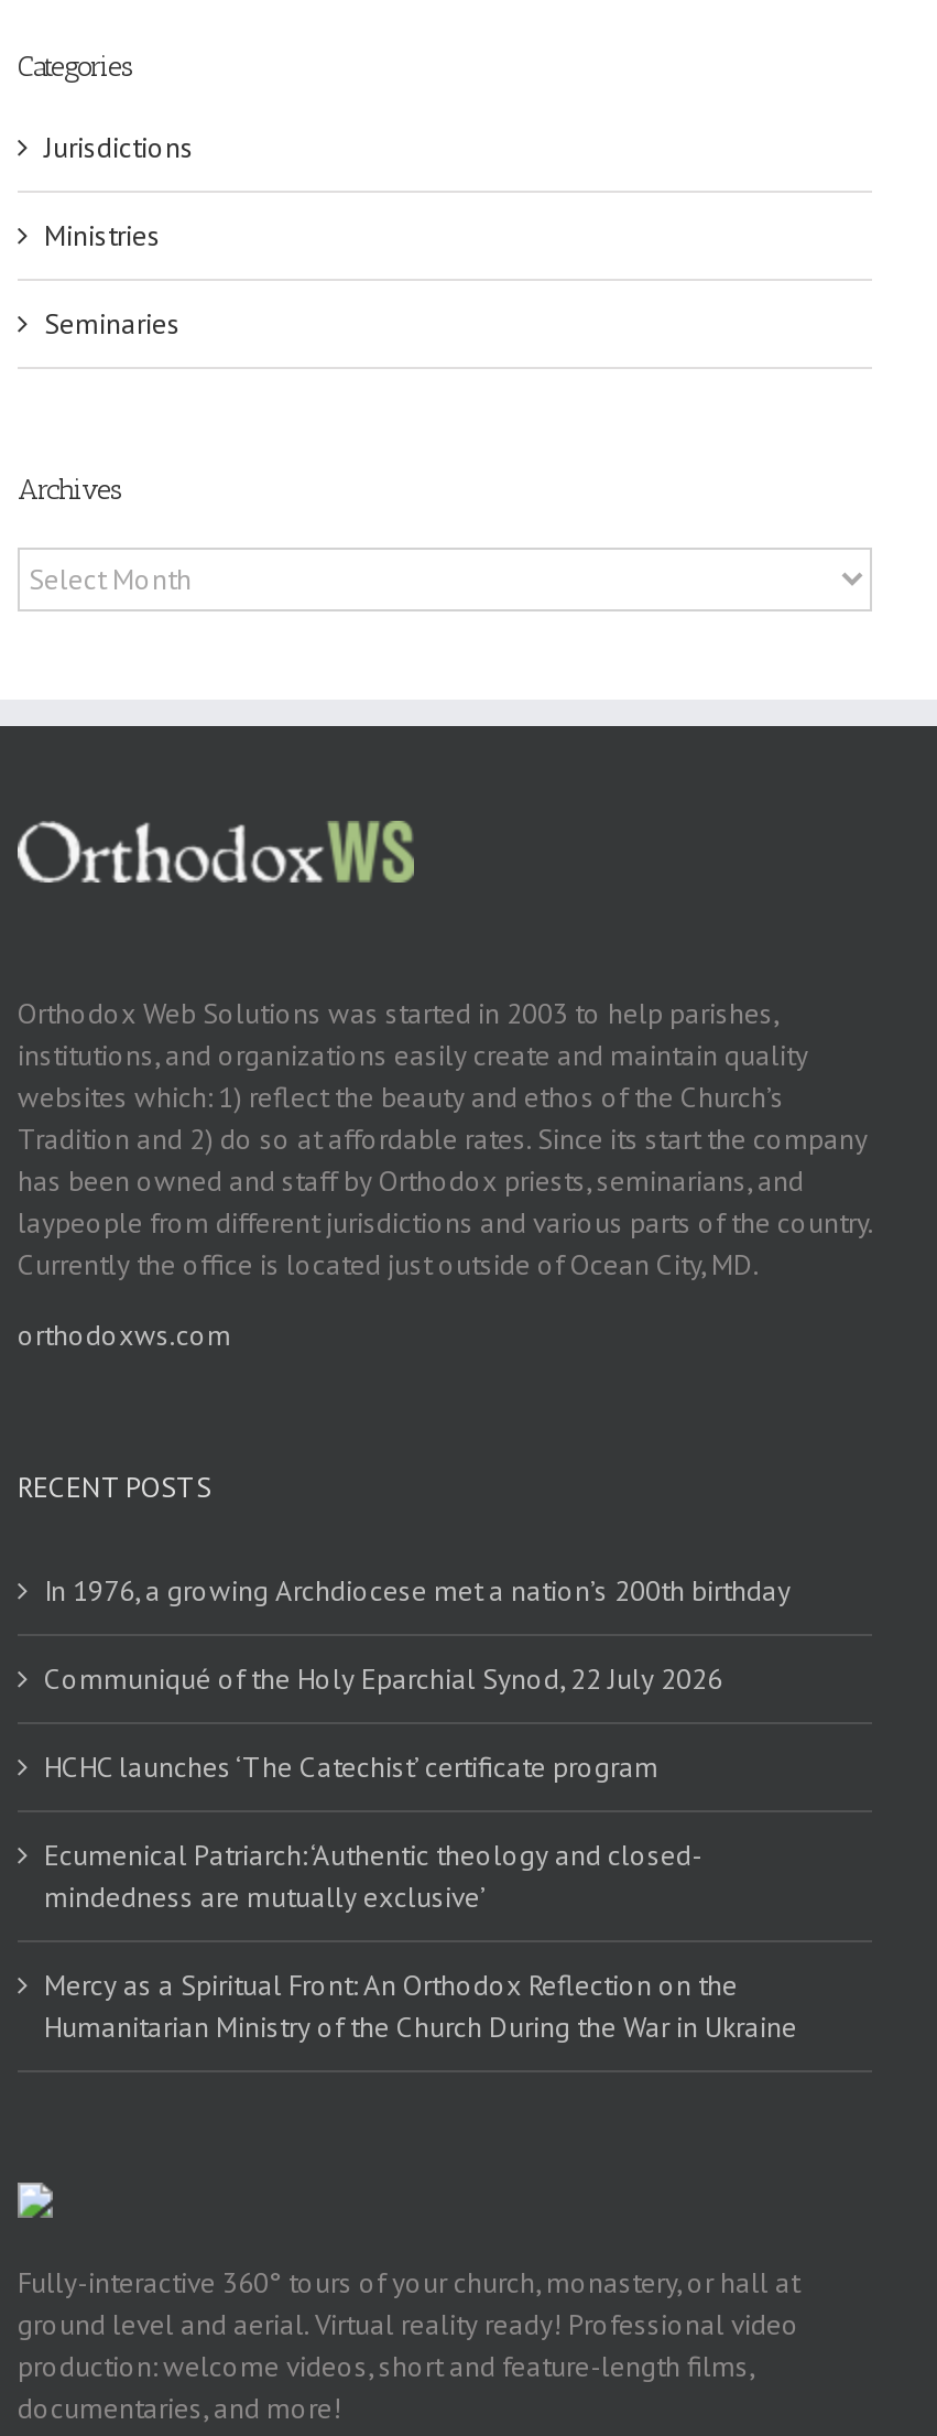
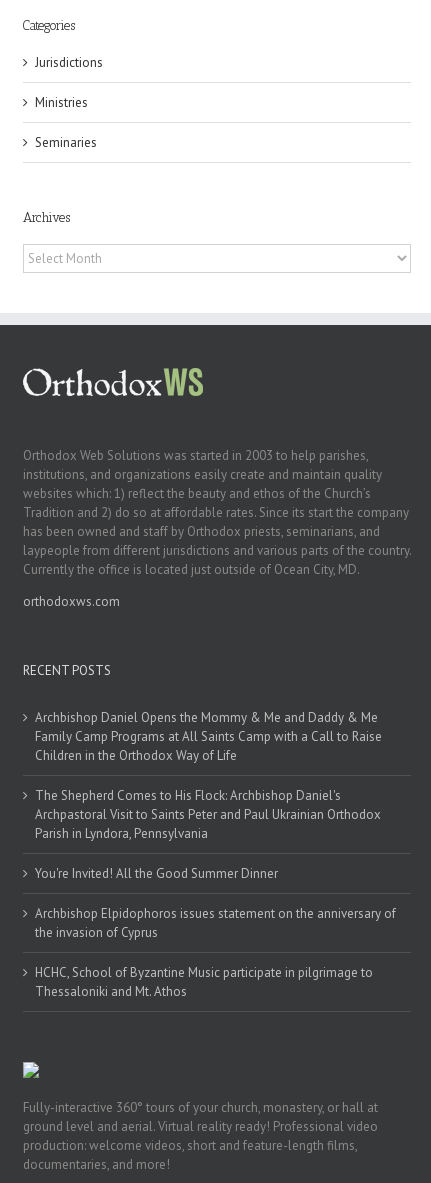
[44,1572,791,1609] In 1976, a growing Archdiocese met a nation’s 200th birthday -> [35,709,382,764] Archbishop Daniel Opens the Mommy & Me and Daddy & Me | Family Camp Programs at All Saints Camp with a Call to Raise | Children in the Orthodox Way of Life
[44,1660,722,1697] Communiqué of the Holy Eparchial Synod, 22 July 2026 -> [35,787,381,842] The Shepherd Comes to His Flock: Archbishop Daniel's | Archpastoral Visit to Saints Peter and Paul Ukrainian Orthodox | Parish in Lyndora, Pennsylvania
[44,1748,658,1786] HCHC launches ‘The Catechist’ certificate program -> [35,865,278,882] You're Invited! All the Good Summer Dinner
[44,1836,702,1916] Ecumenical Patriarch: ‘Authentic theology and closed- | mindedness are mutually exclusive’ -> [35,905,396,941] Archbishop Elpidophoros issues statement on the anniversary of | the invasion of Cyprus
[44,1966,797,2046] Mercy as a Spiritual Front: An Orthodox Reflection on the | Humanitarian Ministry of the Church During the War in Ukraine -> [35,964,373,1000] HCHC, School of Byzantine Music participate in pilgrimage to | Thessaloniki and Mt. Athos

